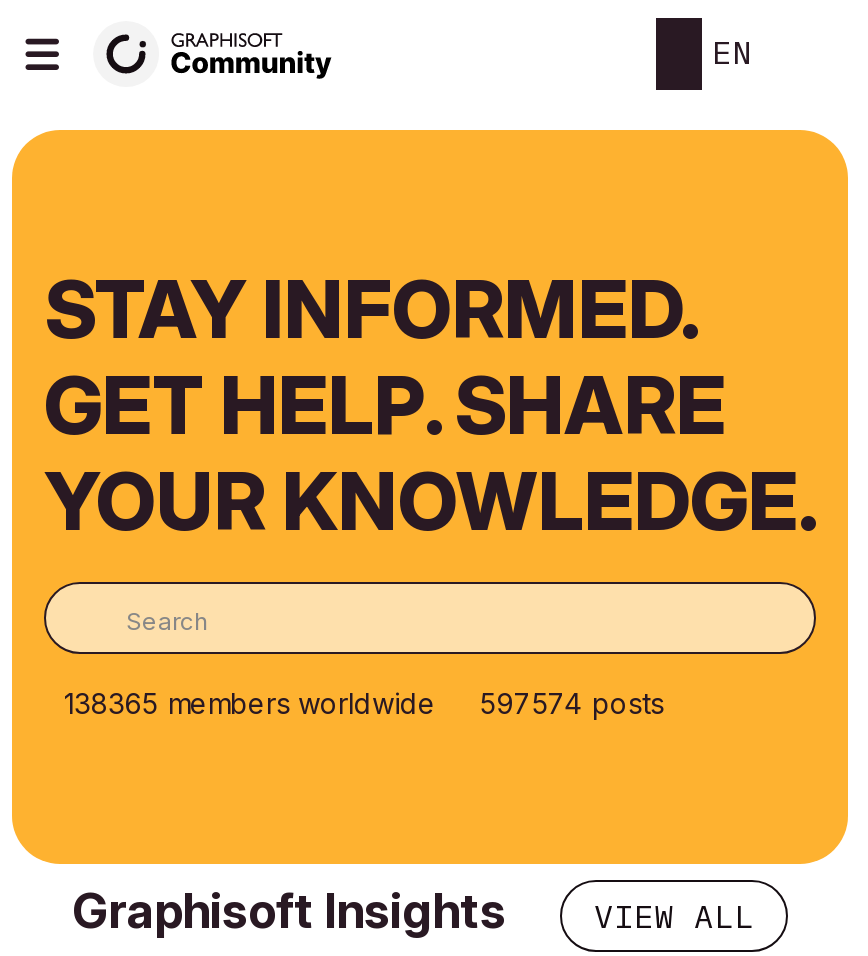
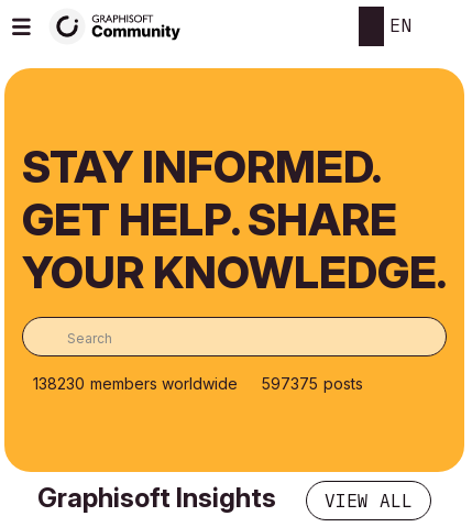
[64,685,436,719] 138365 members worldwide -> [33,374,238,392] 138230 members worldwide
[480,685,664,719] 597574 posts -> [262,374,363,392] 597375 posts

